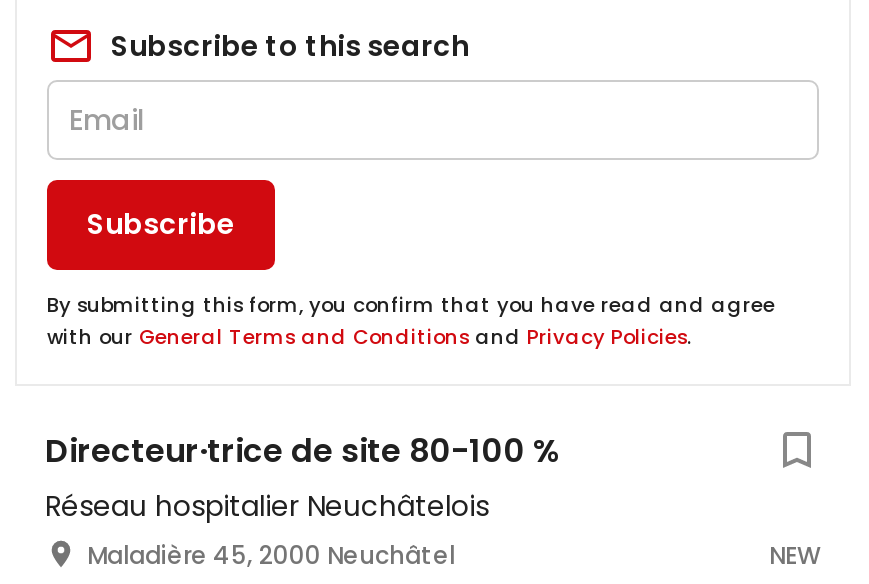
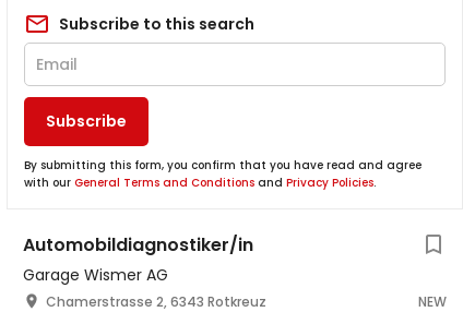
[45,428,561,572] Directeur·trice de site 80-100 % | Réseau hospitalier Neuchâtelois | Maladière 45, 2000 Neuchâtel -> [23,232,266,311] Automobildiagnostiker/in | Garage Wismer AG | Chamerstrasse 2, 6343 Rotkreuz

